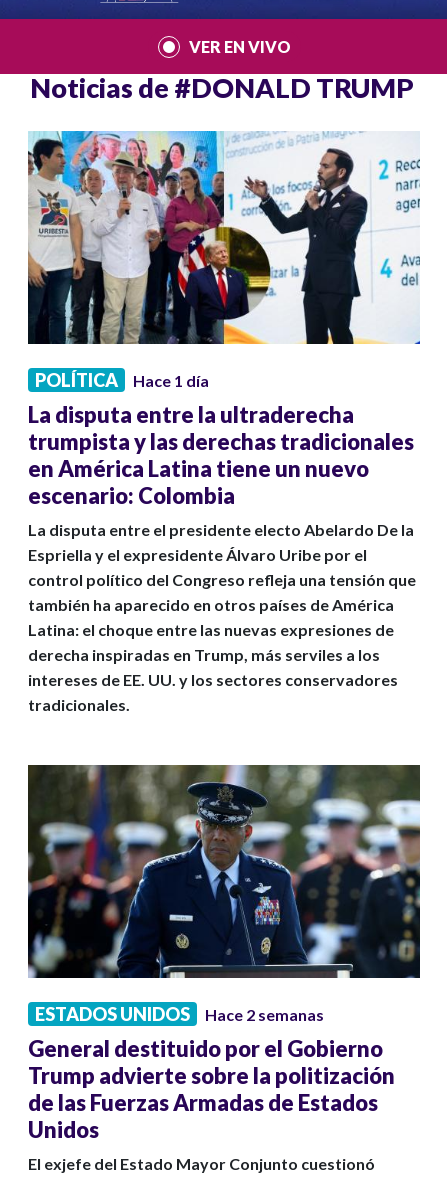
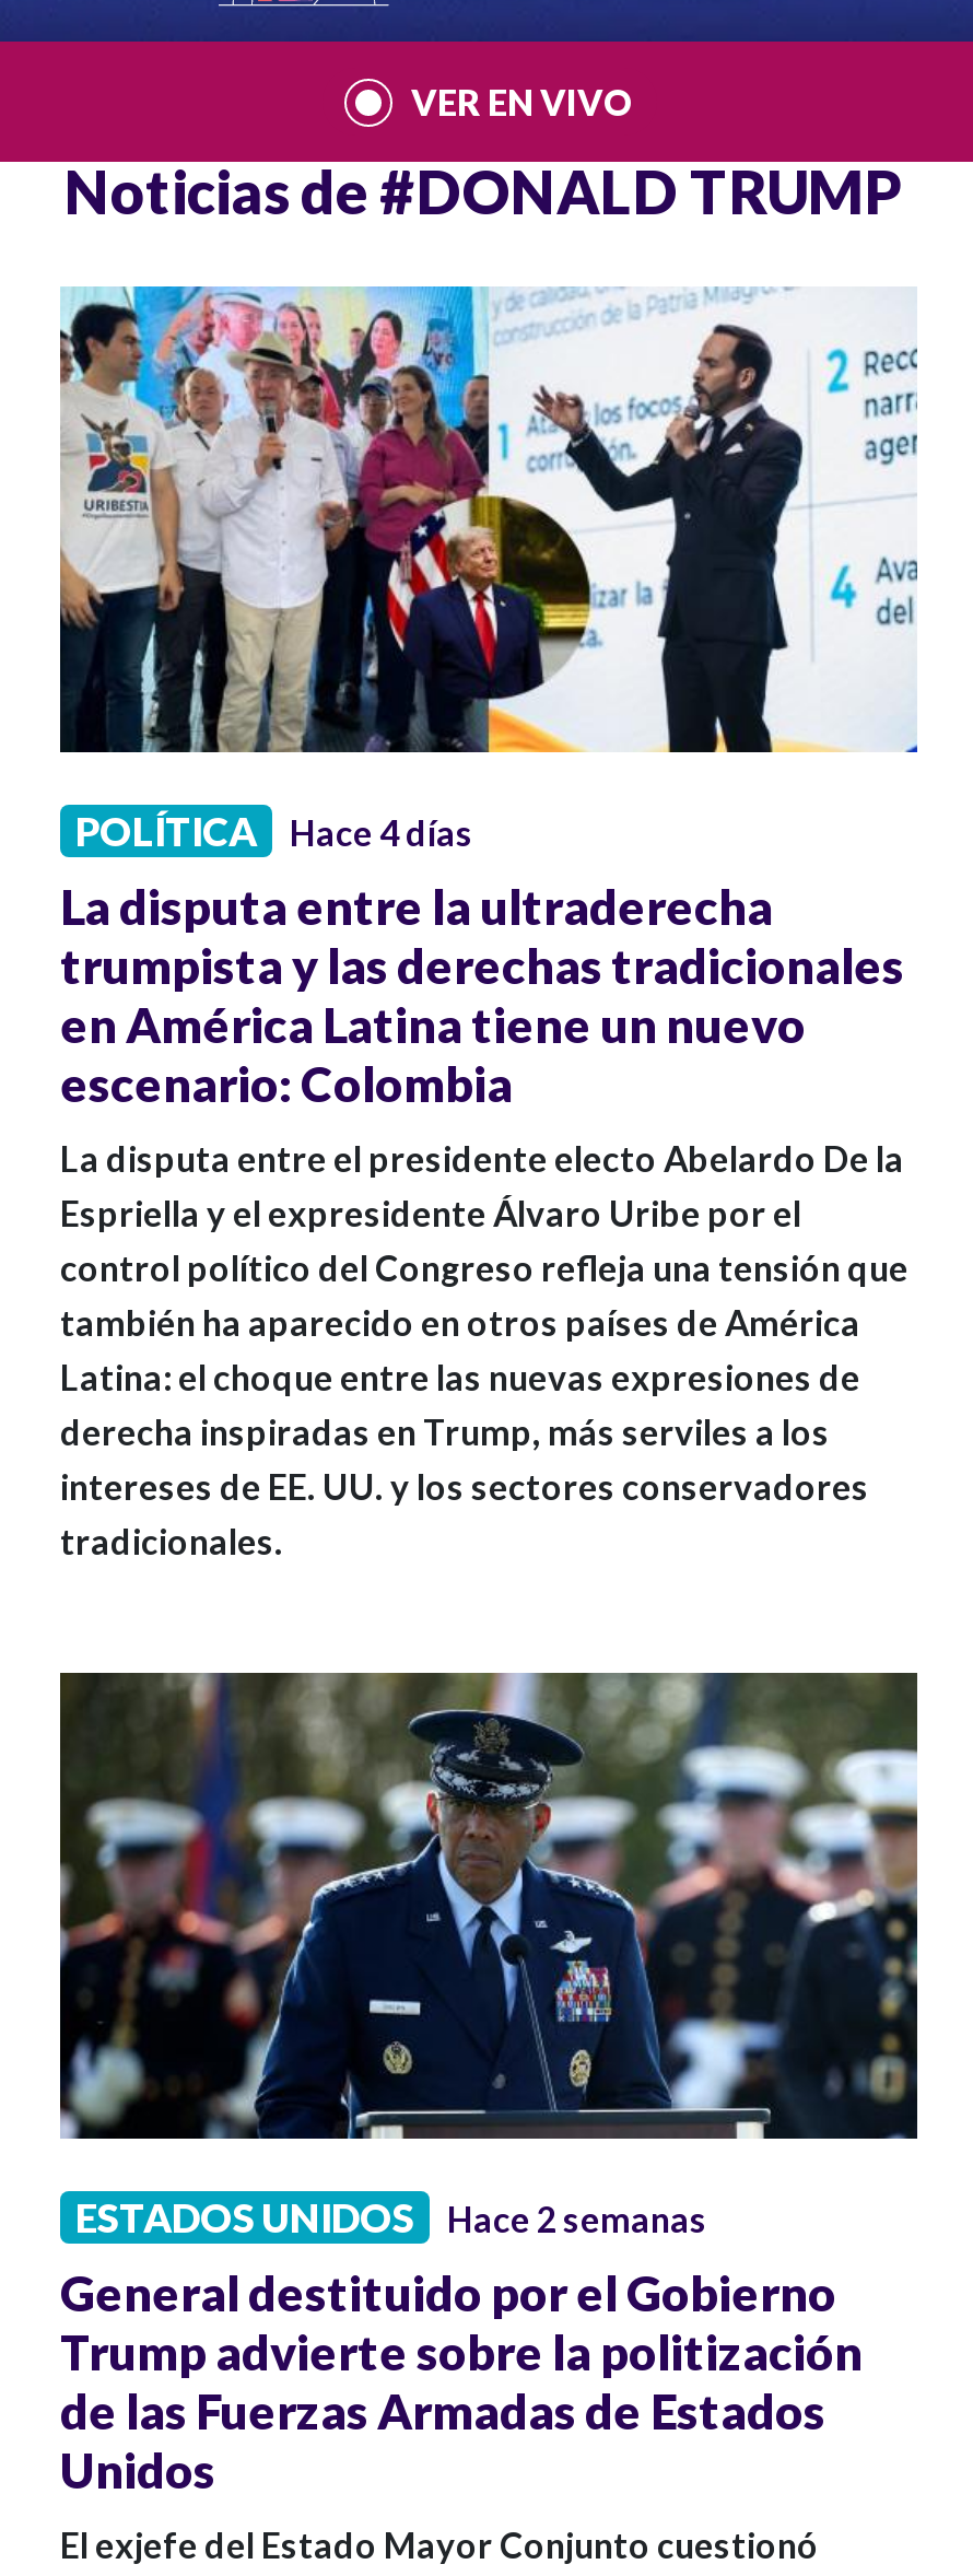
[35,369,209,391] POLÍTICA Hace 1 día -> [75,808,473,856] POLÍTICA Hace 4 días

